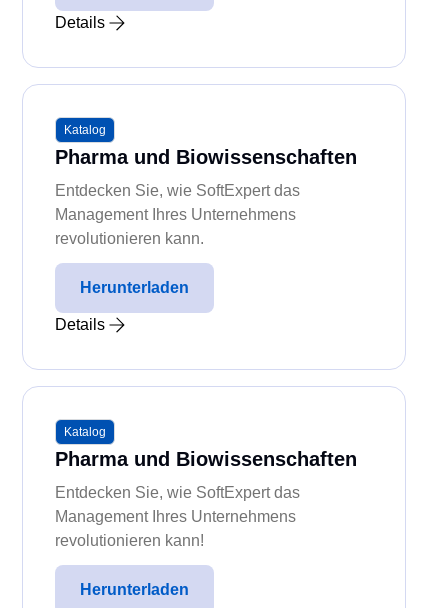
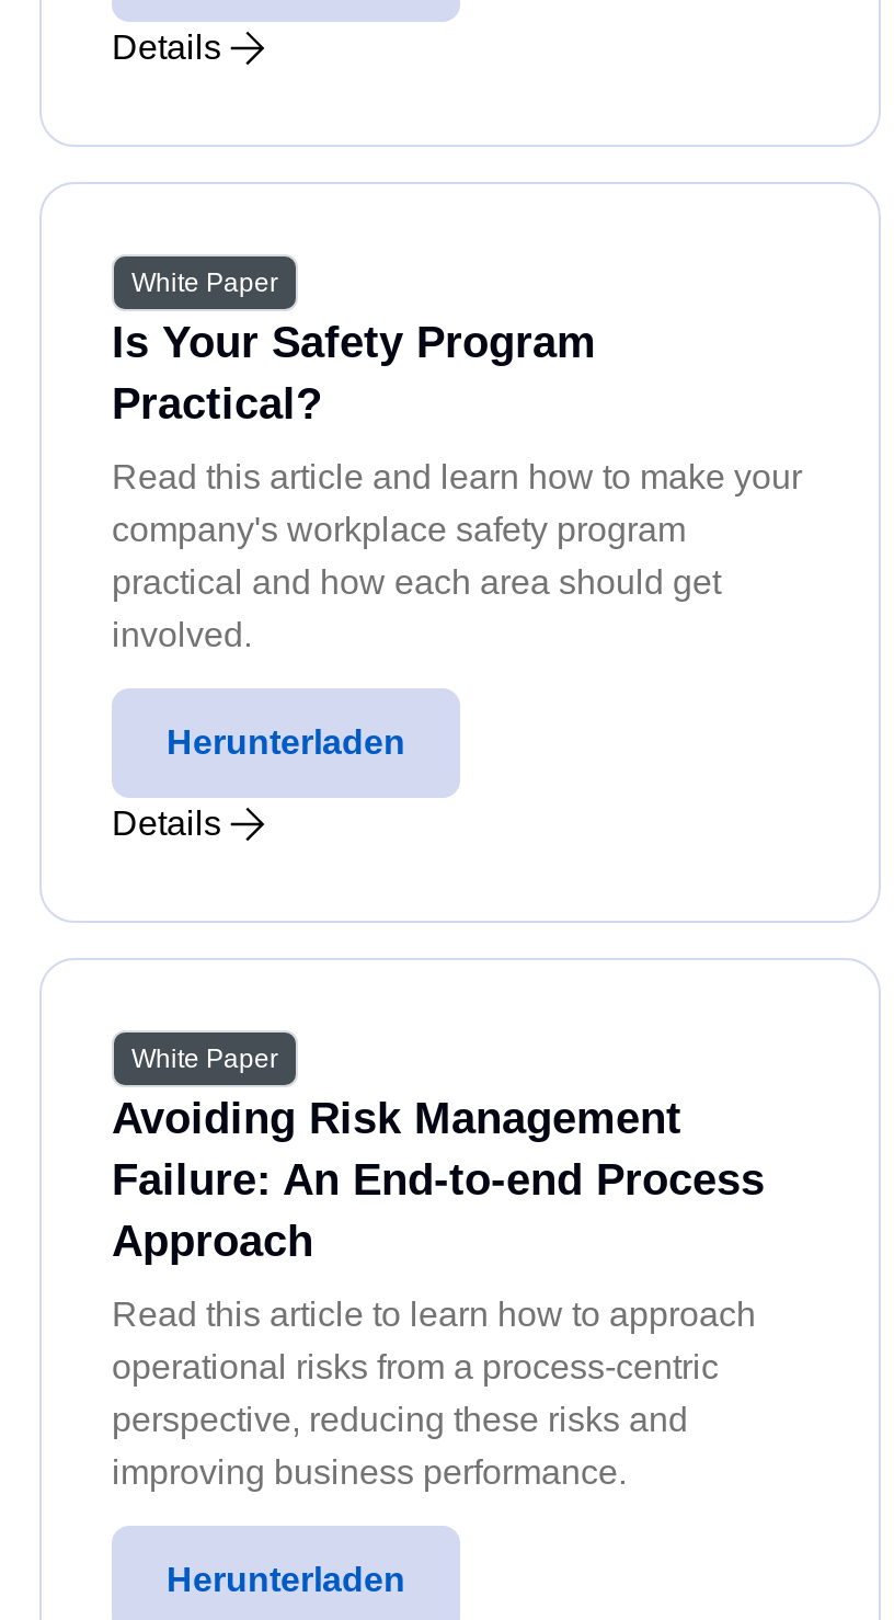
[55,123,357,168] Katalog | Pharma und Biowissenschaften -> [112,267,596,427] White Paper | Is Your Safety Program | Practical?
[55,182,300,247] Entdecken Sie, wie SoftExpert das | Management Ihres Unternehmens | revolutionieren kann. -> [112,458,802,653] Read this article and learn how to make your | company's workplace safety program | practical and how each area should get | involved.
[55,425,357,470] Katalog | Pharma und Biowissenschaften -> [112,1043,765,1265] White Paper | Avoiding Risk Management | Failure: An End-to-end Process | Approach
[55,484,300,549] Entdecken Sie, wie SoftExpert das | Management Ihres Unternehmens | revolutionieren kann! -> [112,1296,756,1491] Read this article to learn how to approach | operational risks from a process-centric | perspective, reducing these risks and | improving business performance.

